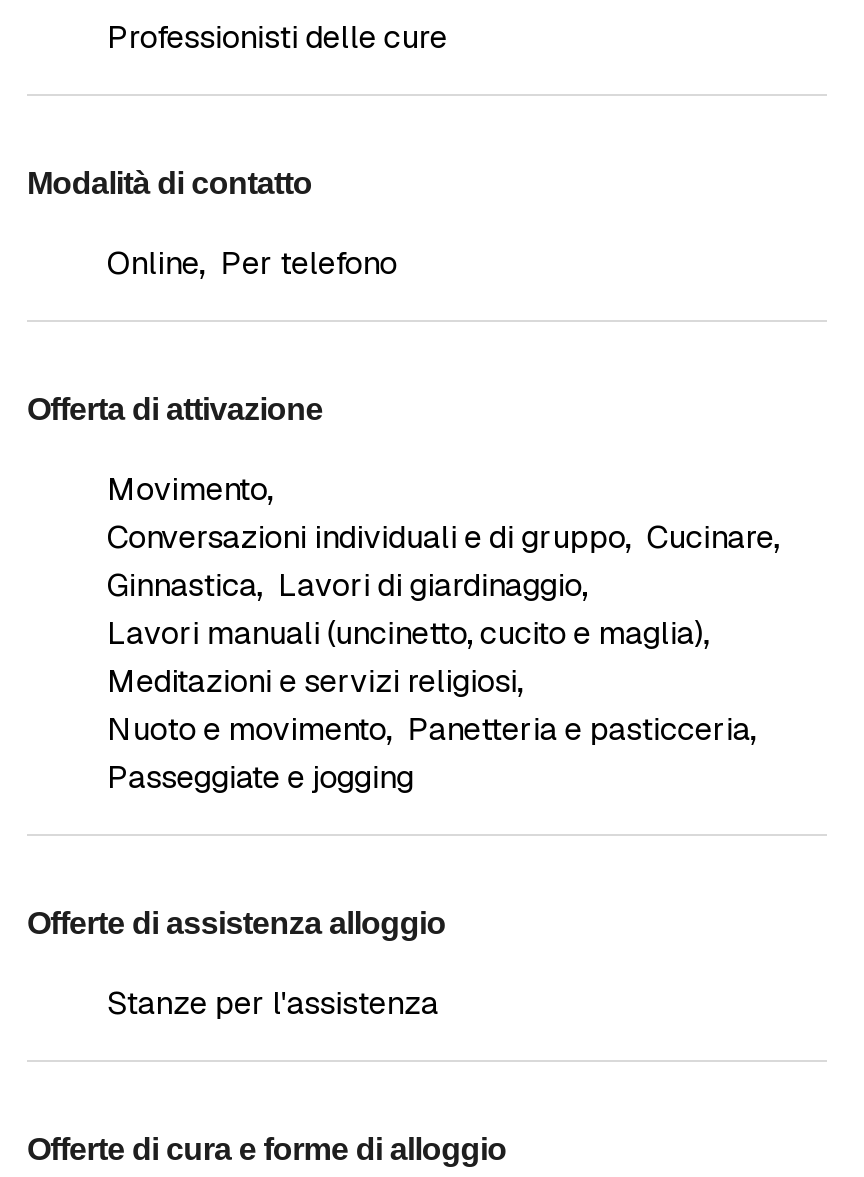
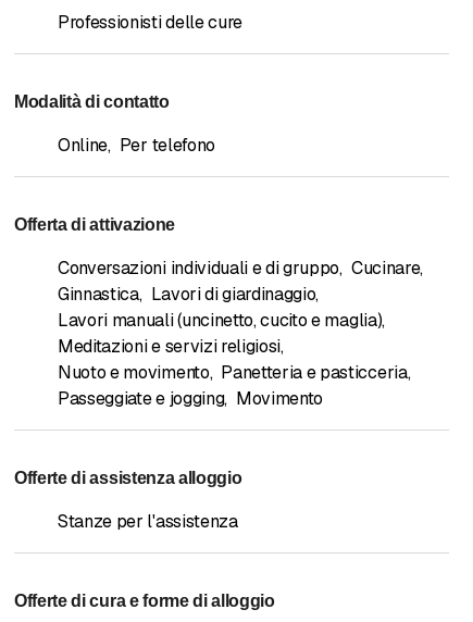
[107,468,273,510] Movimento, -> none
[107,756,414,798] Passeggiate e jogging -> [58,387,323,410] Passeggiate e jogging, Movimento

